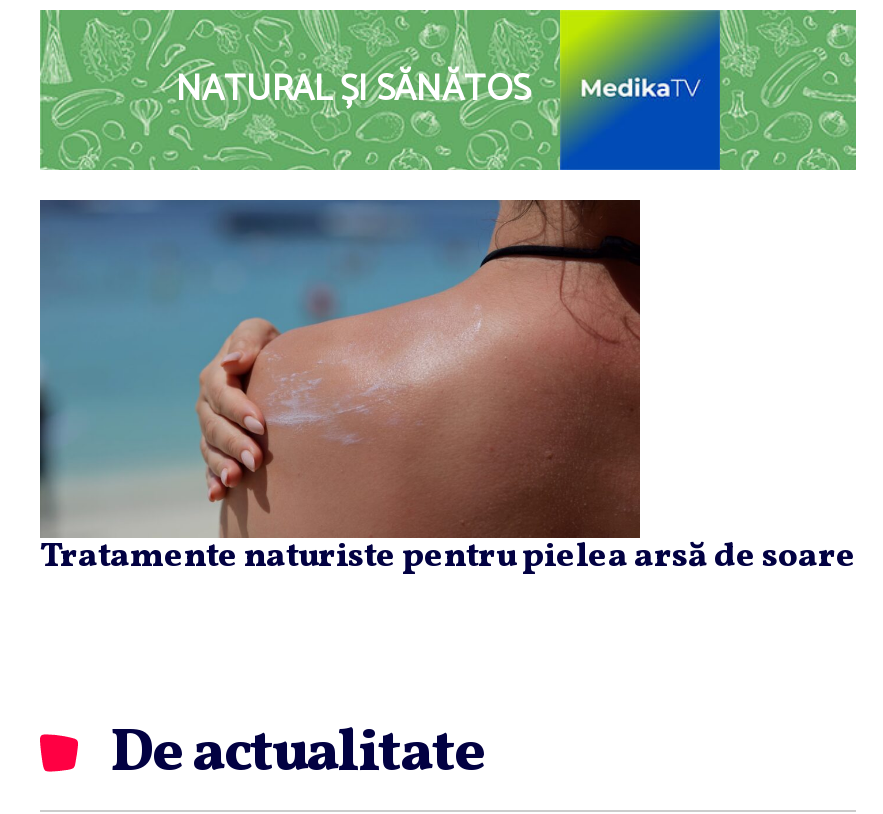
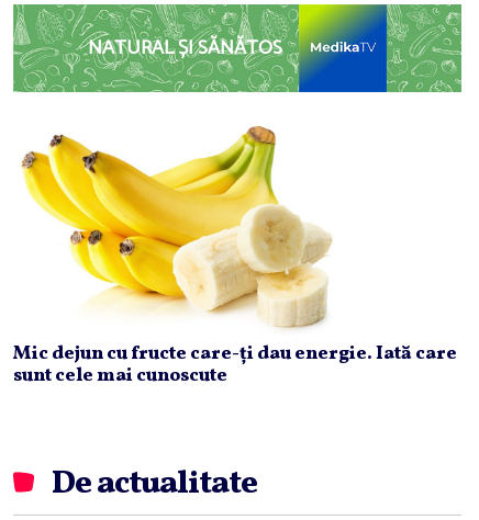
[38,198,642,480] [image] -> [13,109,343,283] [image]
[40,534,856,580] Tratamente naturiste pentru pielea arsă de soare -> [13,341,457,388] Mic dejun cu fructe care-ți dau energie. Iată care | sunt cele mai cunoscute

